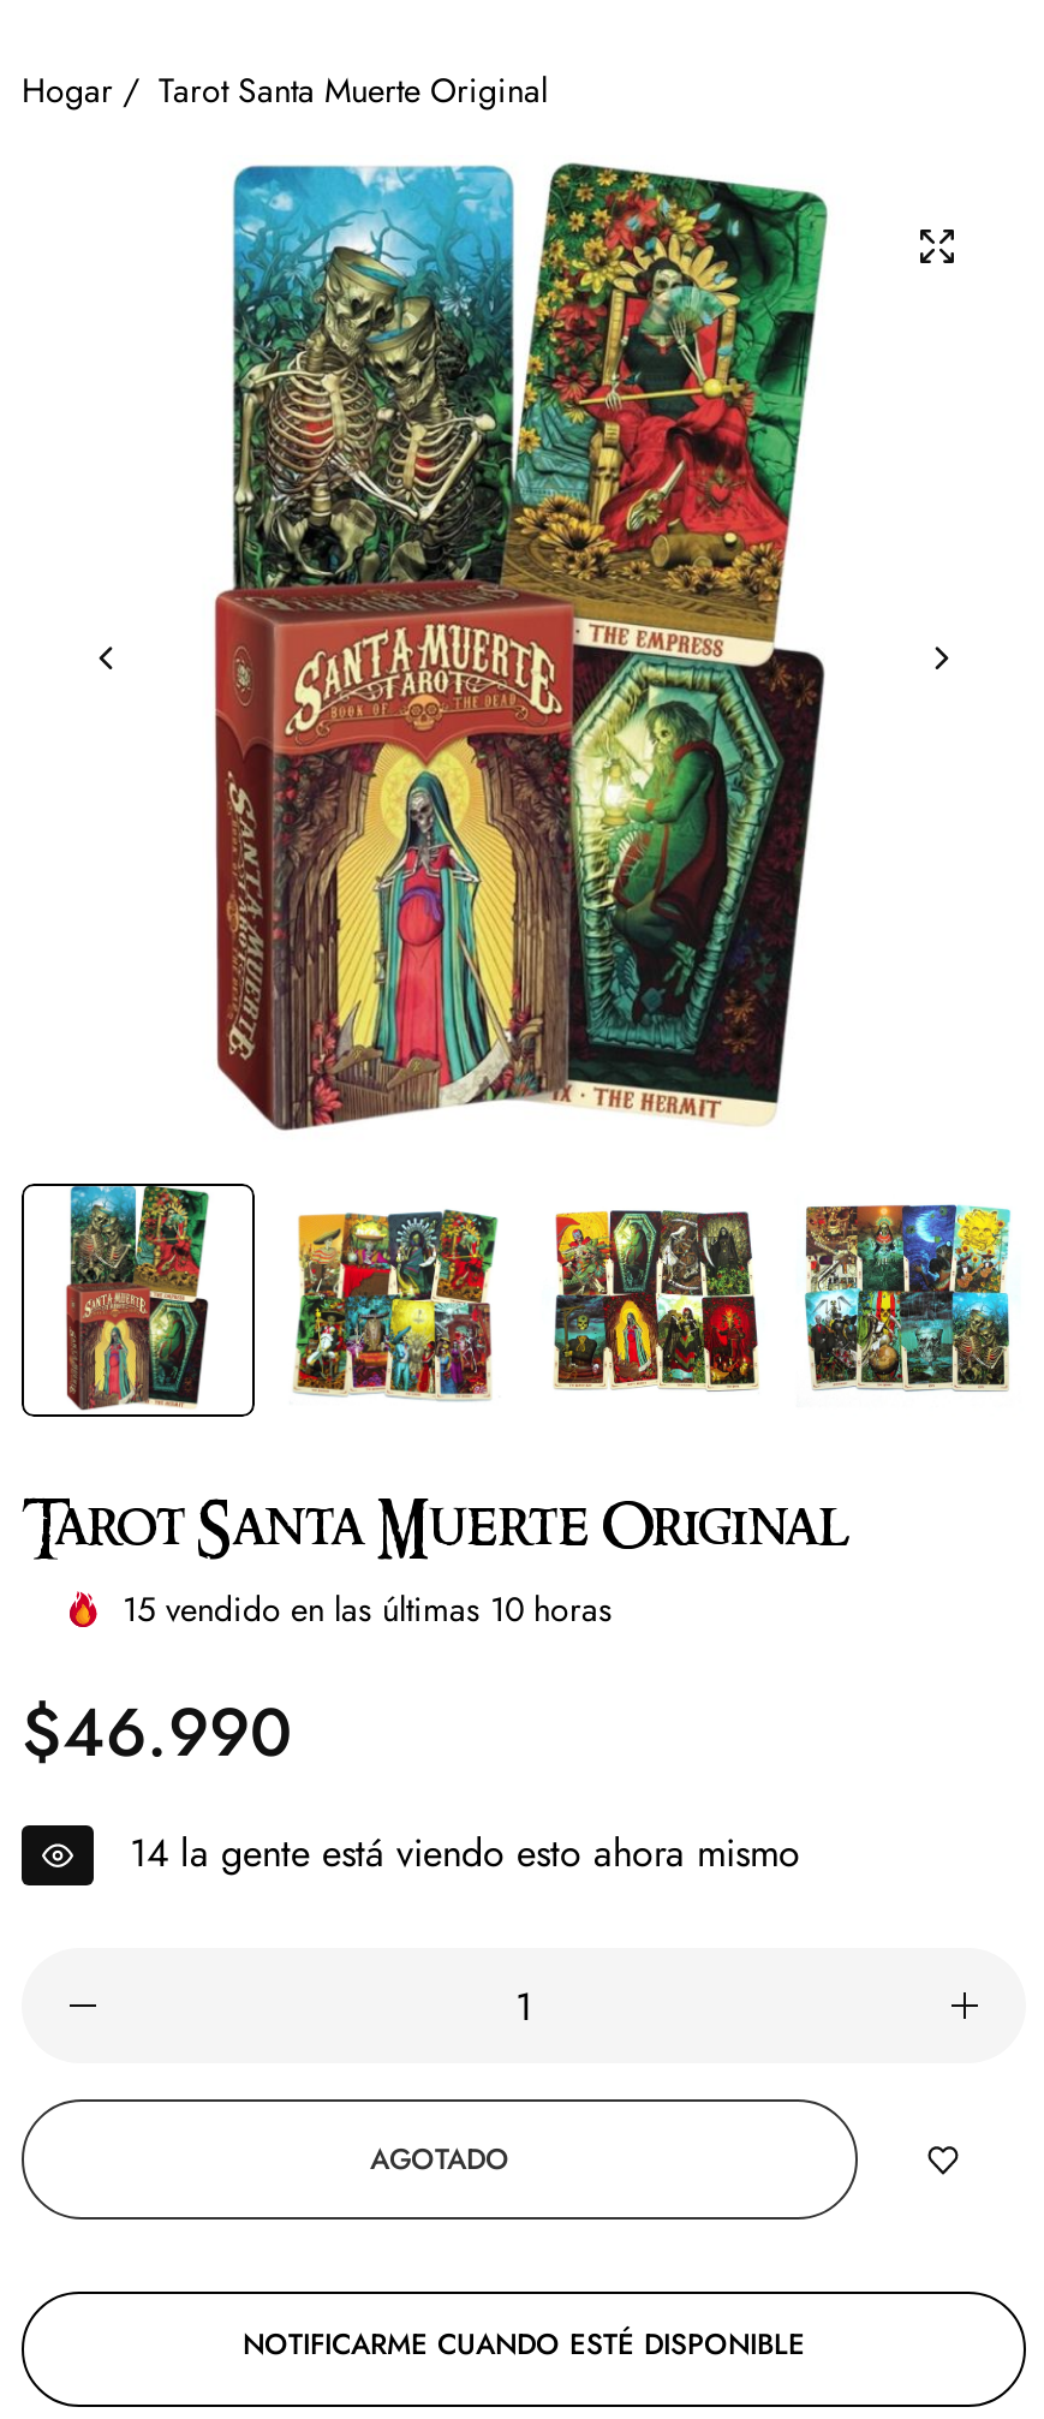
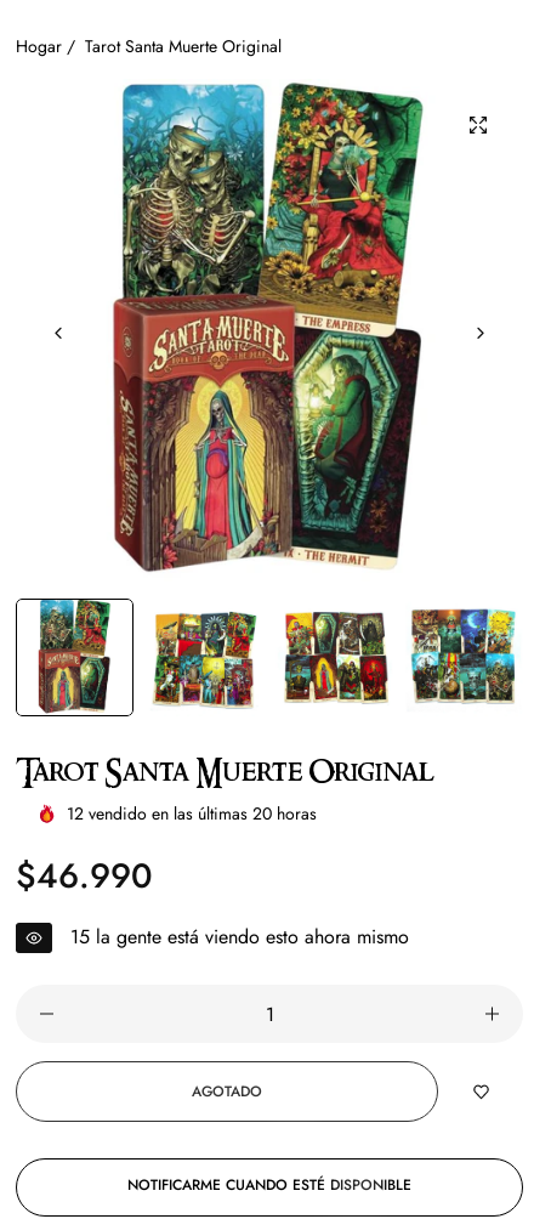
[123,1586,613,1634] 15 vendido en las últimas 10 horas -> [67,802,317,826] 12 vendido en las últimas 20 horas
[130,1827,800,1882] 14 la gente está viendo esto ahora mismo -> [70,923,409,951] 15 la gente está viendo esto ahora mismo

